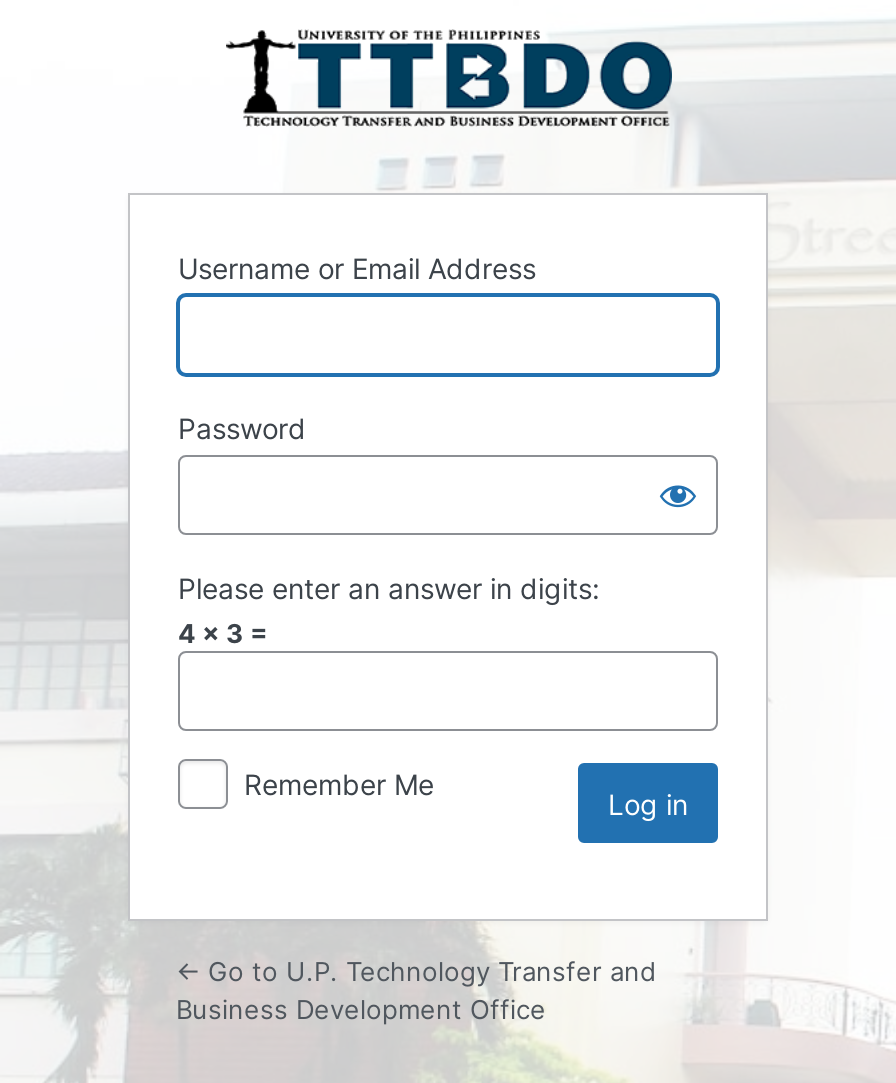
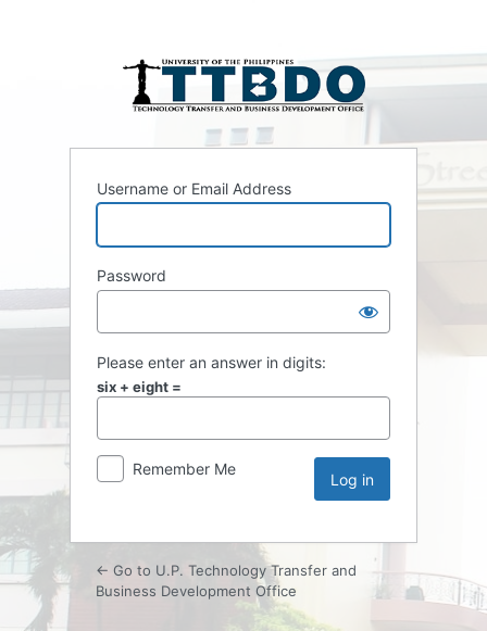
[178,618,268,650] 4 × 3 = -> [97,378,182,396] six + eight =

